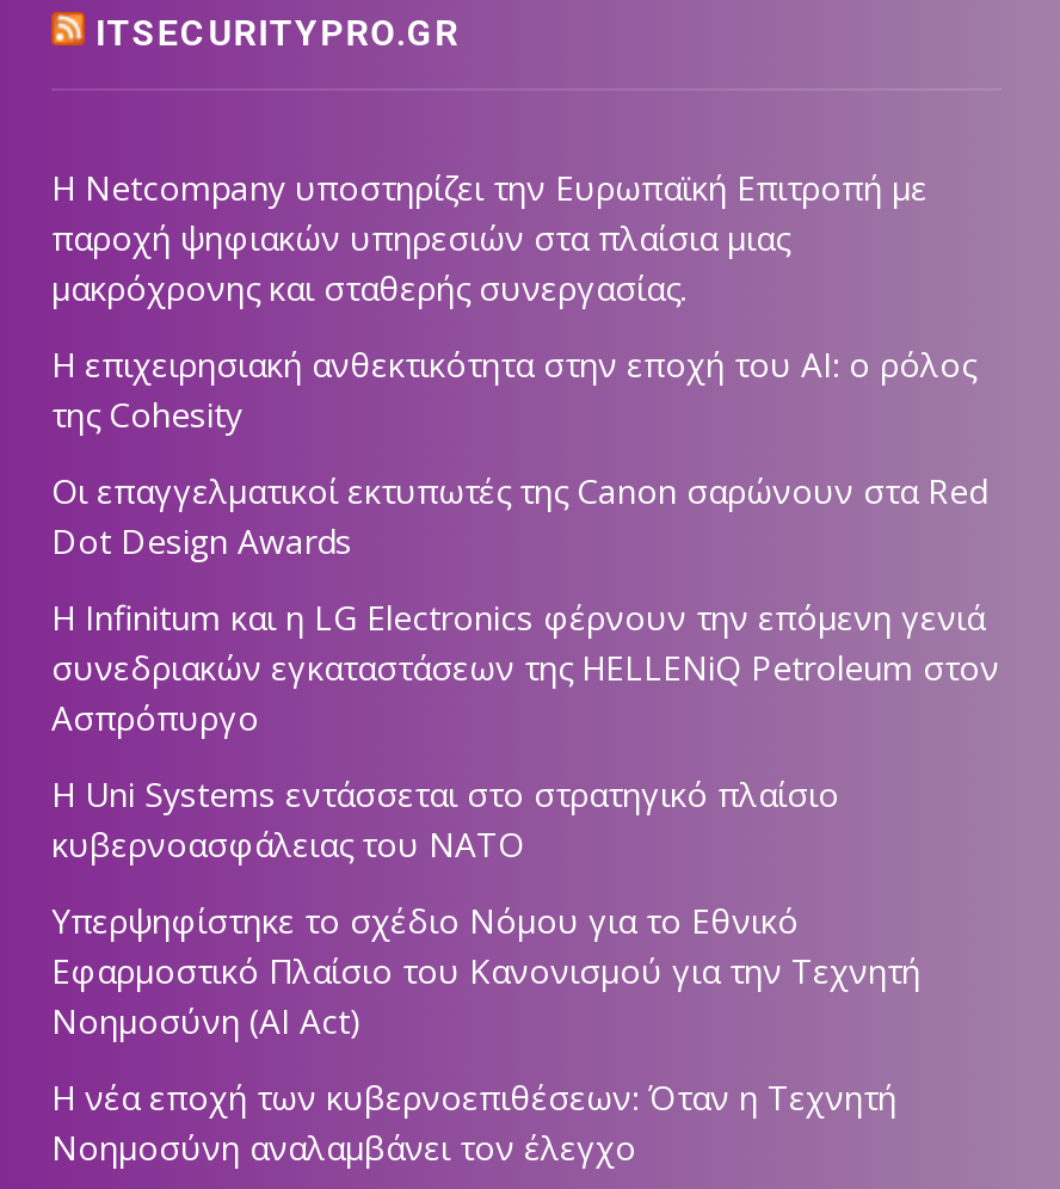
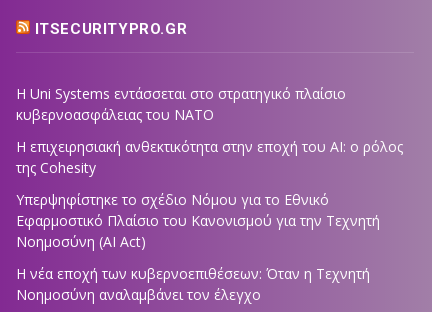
[51,166,999,741] Η Netcompany υποστηρίζει την Ευρωπαϊκή Επιτροπή με | παροχή ψηφιακών υπηρεσιών στα πλαίσια μιας | μακρόχρονης και σταθερής συνεργασίας. | Οι επαγγελματικοί εκτυπωτές της Canon σαρώνουν στα Red | Dot Design Awards | Η Infinitum και η LG Electronics φέρνουν την επόμενη γενιά | συνεδριακών εγκαταστάσεων της HELLENiQ Petroleum στον | Ασπρόπυργο -> none
moved [51,342,975,438] -> [16,137,403,177]: Η επιχειρησιακή ανθεκτικότητα στην εποχή του ΑΙ: ο ρόλος | της Cohesity
moved [51,772,839,868] -> [16,84,346,124]: Η Uni Systems εντάσσεται στο στρατηγικό πλαίσιο | κυβερνοασφάλειας του ΝΑΤΟ

